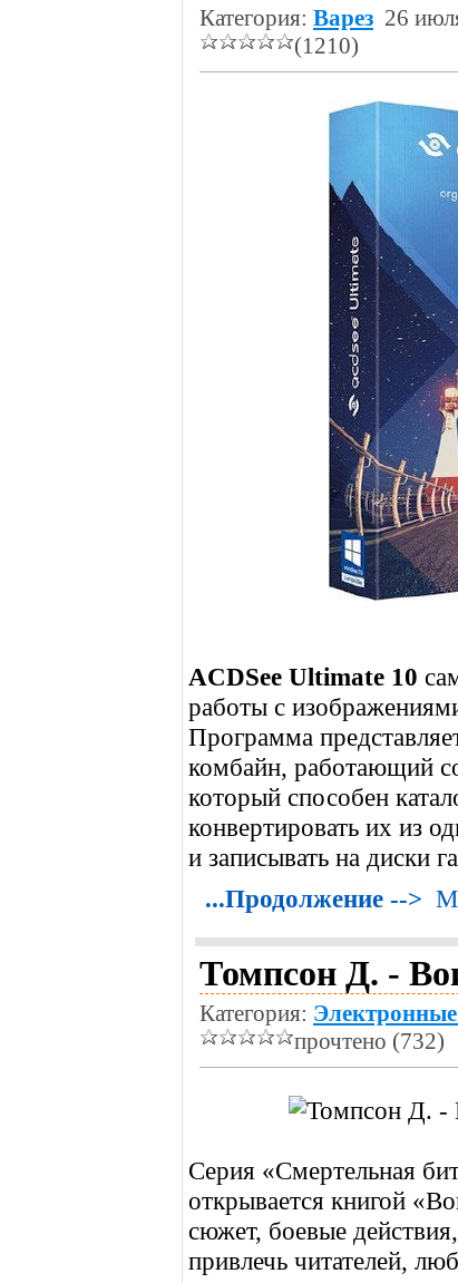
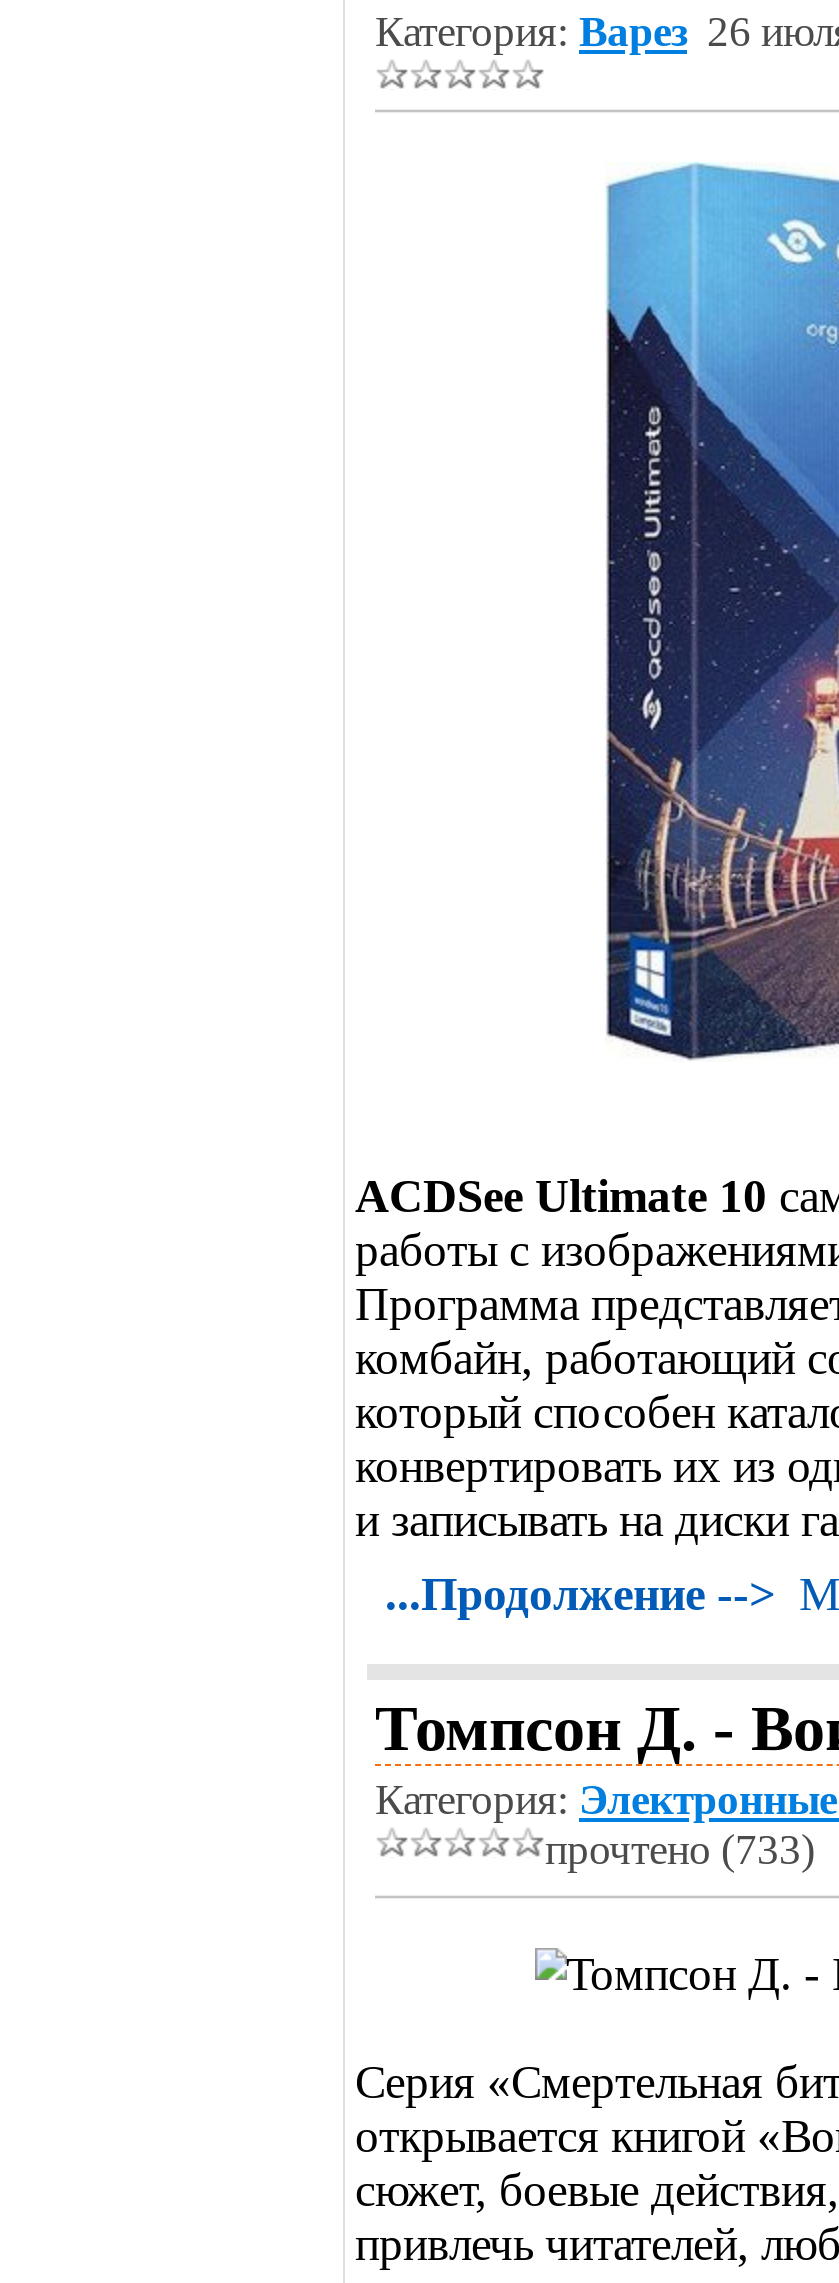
[294,32,359,59] (1210) -> none
[294,1028,445,1054] прочтено (732) -> [545,1826,815,1874] прочтено (733)

